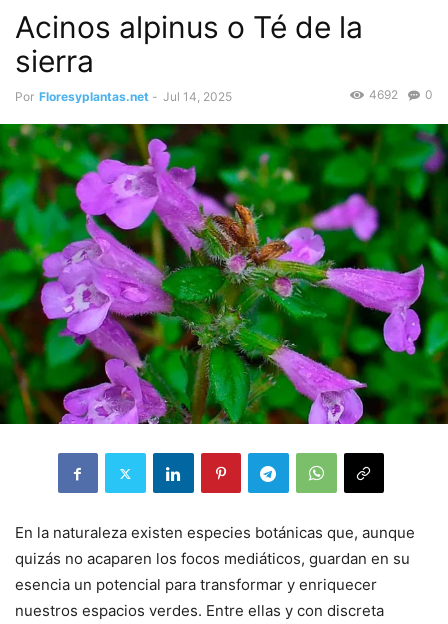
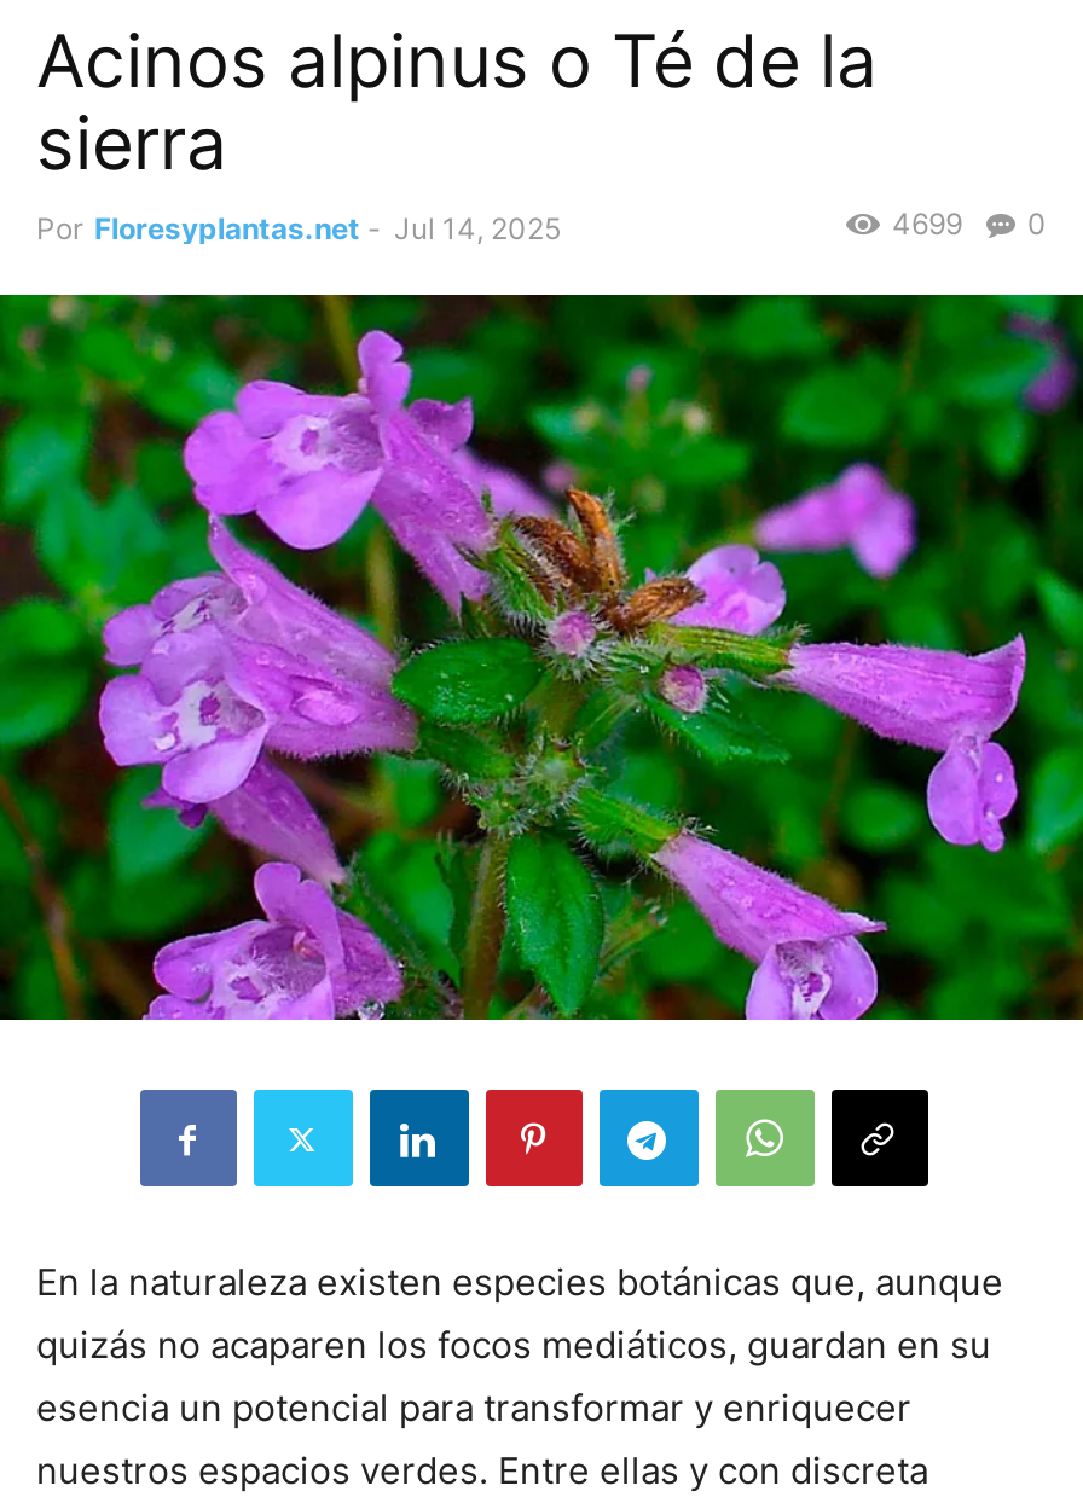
[369,87,433,102] 4692 0 -> [892,205,1047,242] 4699 0

